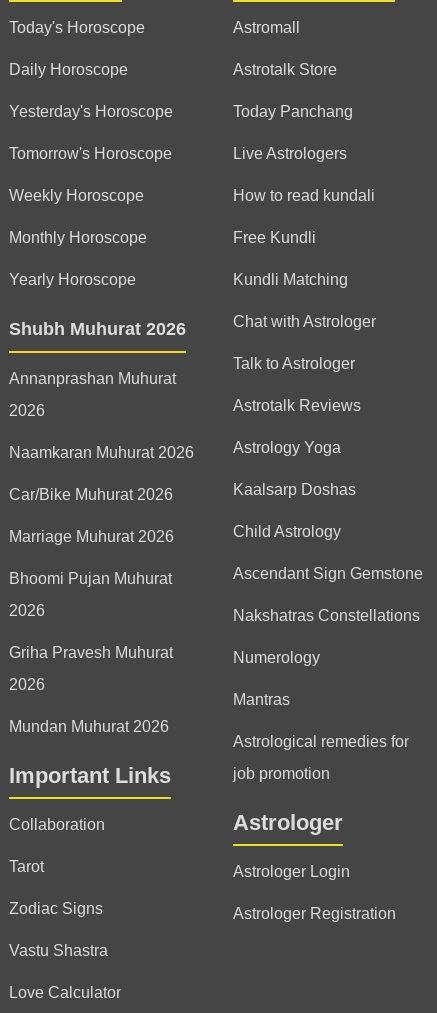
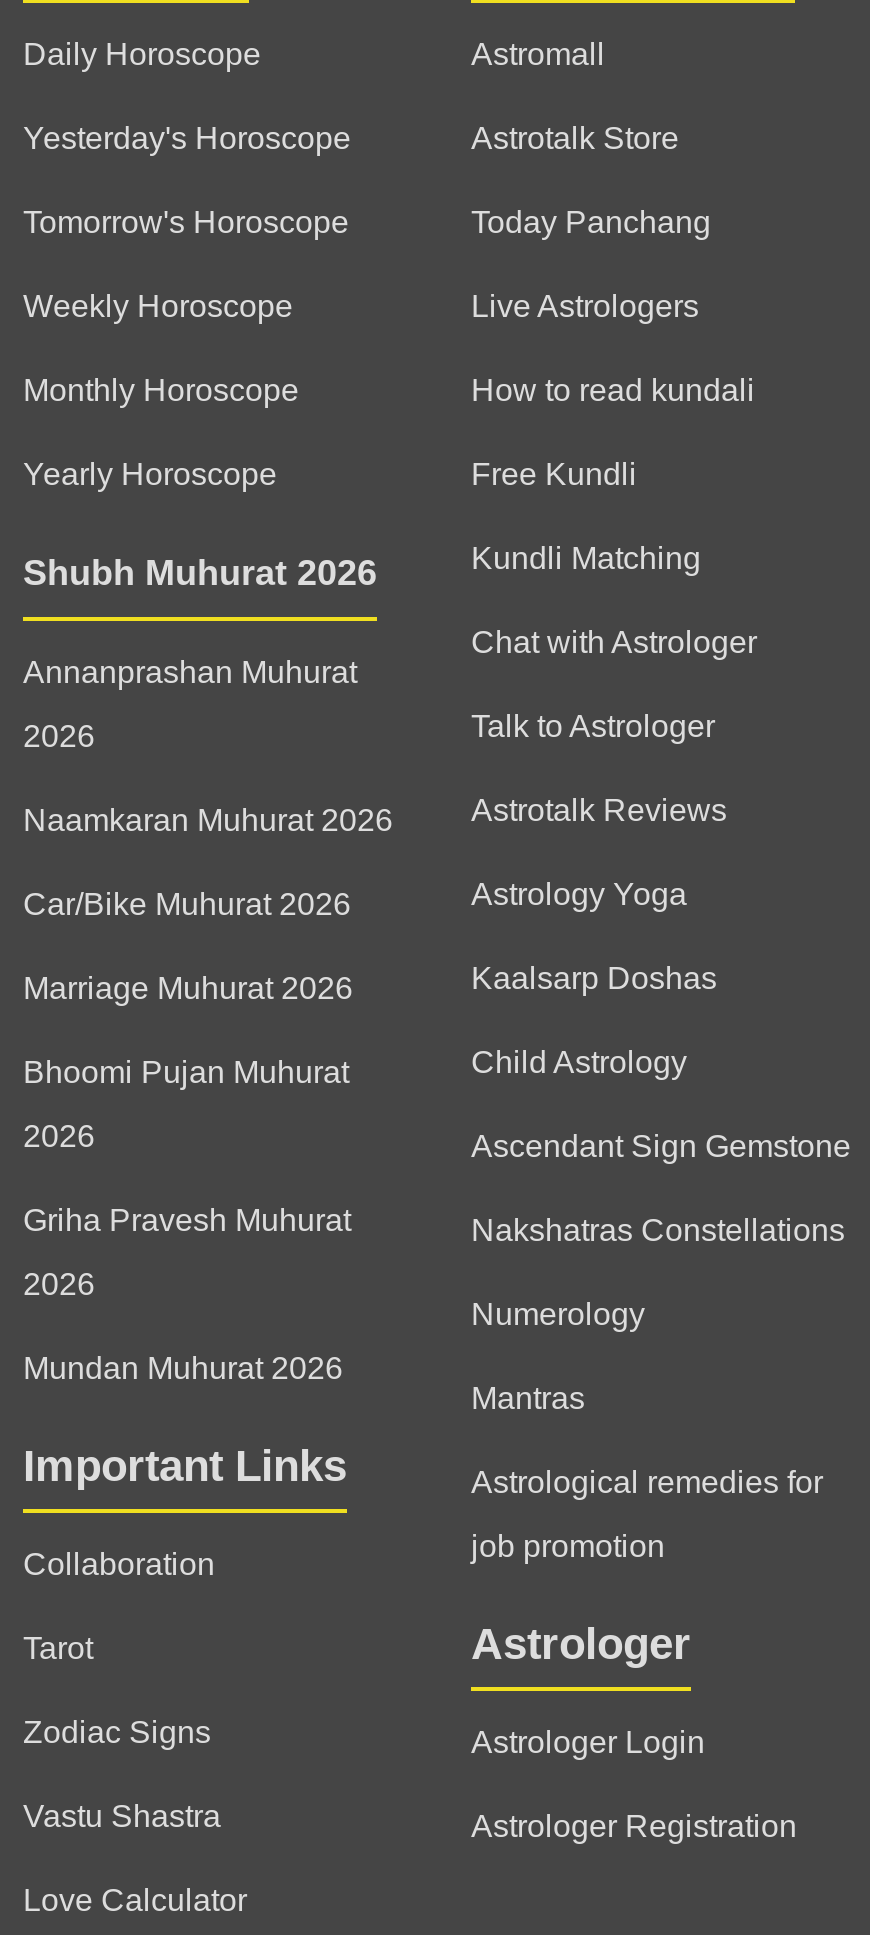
[9,19,145,36] Today's Horoscope -> none

